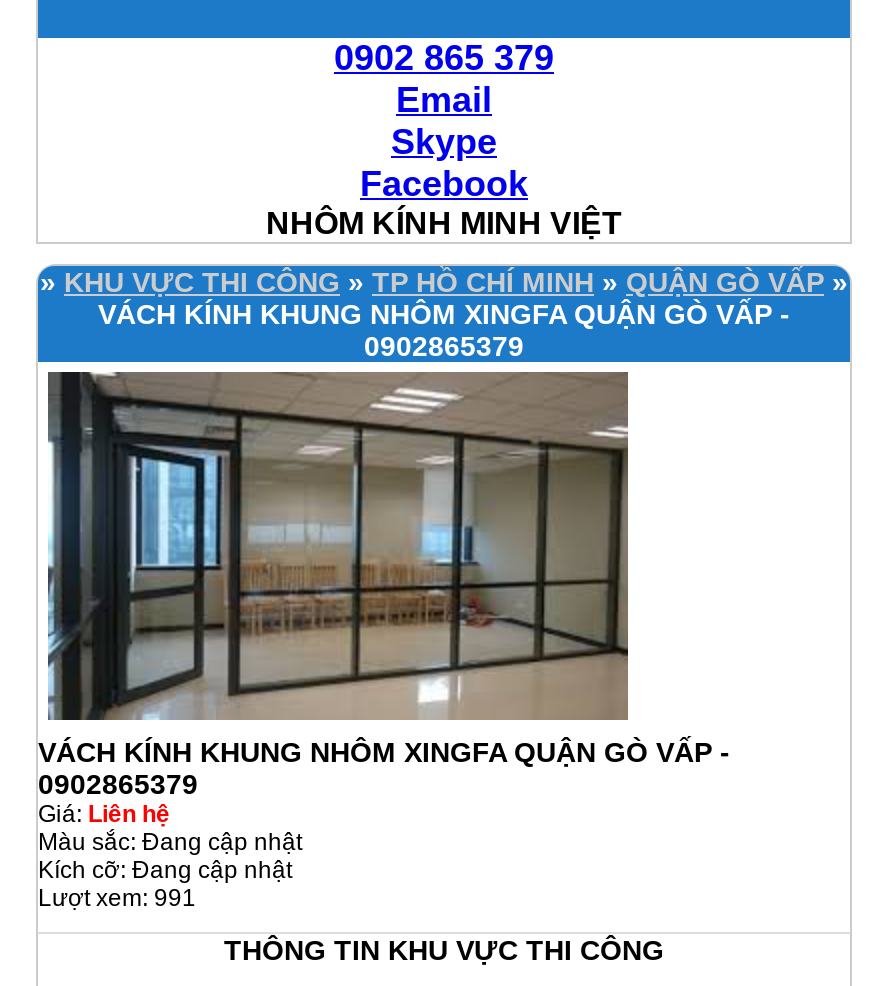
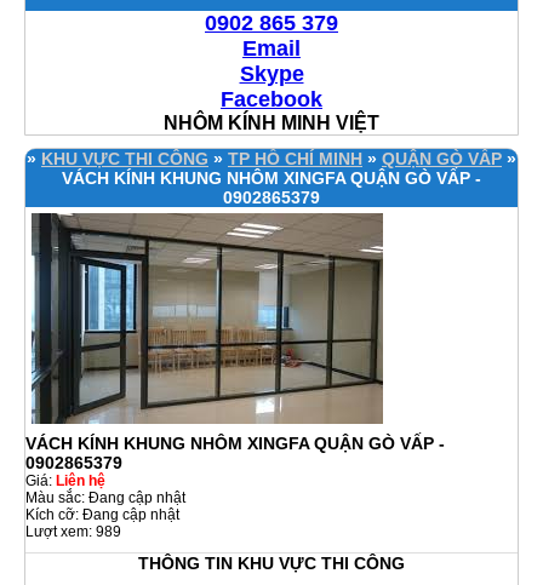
[38,885,196,913] Lượt xem: 991 -> [25,524,121,541] Lượt xem: 989

